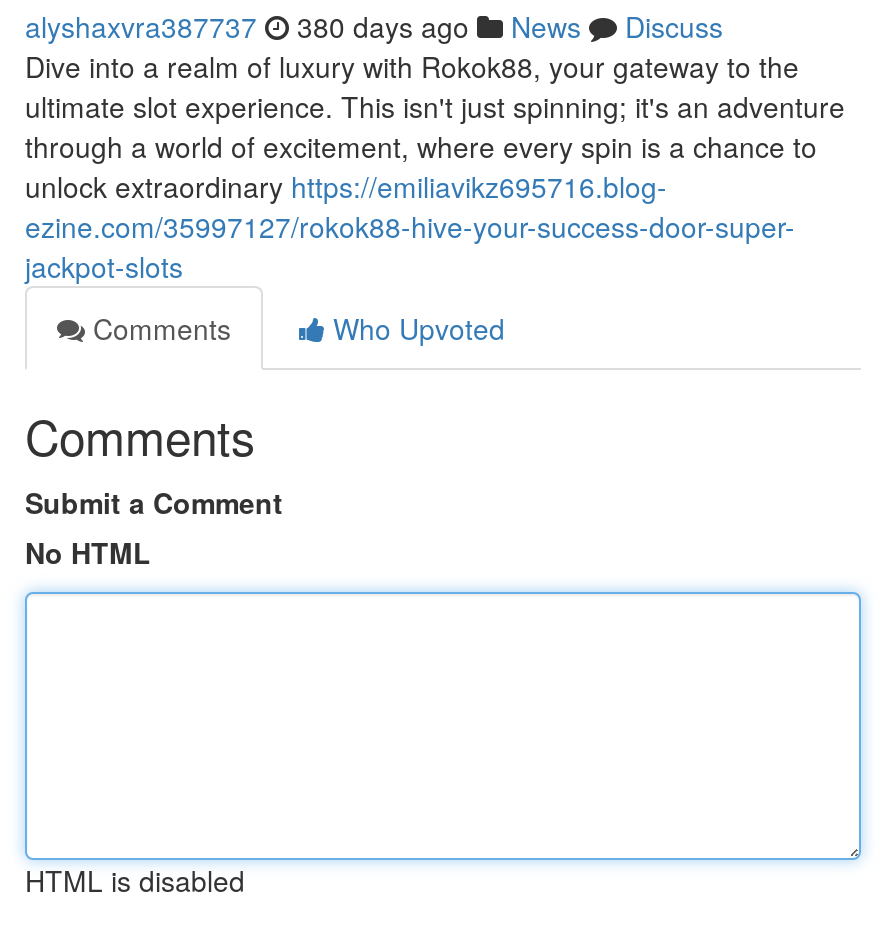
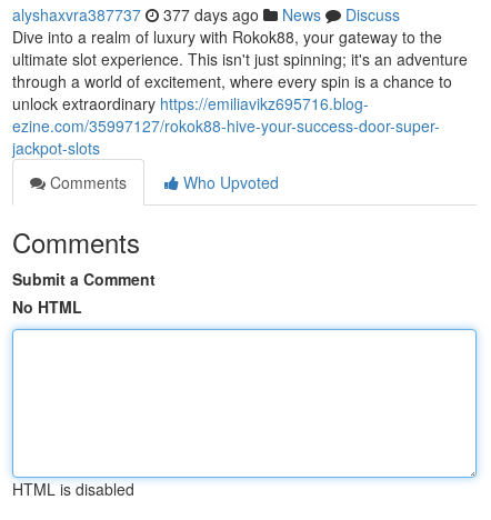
[25,6,723,46] alyshaxvra387737 380 days ago News Discuss -> [12,3,400,26] alyshaxvra387737 377 days ago News Discuss

